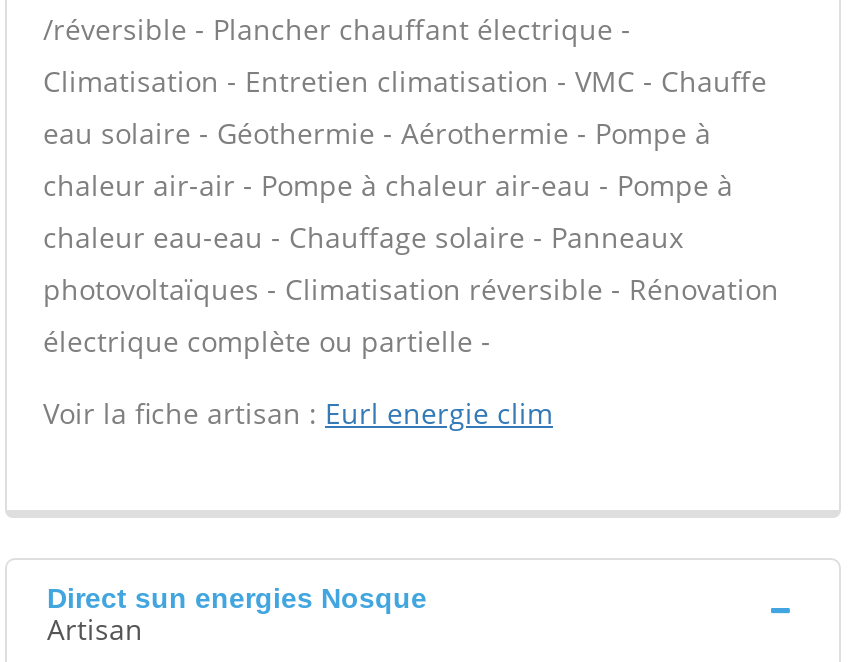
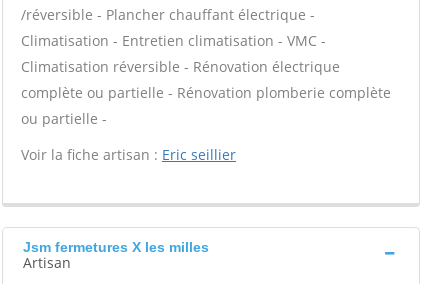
[43,62,779,360] Climatisation - Entretien climatisation - VMC - Chauffe | eau solaire - Géothermie - Aérothermie - Pompe à | chaleur air-air - Pompe à chaleur air-eau - Pompe à | chaleur eau-eau - Chauffage solaire - Panneaux | photovoltaïques - Climatisation réversible - Rénovation | électrique complète ou partielle - -> [21,31,391,128] Climatisation - Entretien climatisation - VMC - | Climatisation réversible - Rénovation électrique | complète ou partielle - Rénovation plomberie complète | ou partielle -
[43,394,553,432] Voir la fiche artisan : Eurl energie clim -> [21,145,236,164] Voir la fiche artisan : Eric seillier
[47,582,427,614] Direct sun energies Nosque -> [23,239,209,255] Jsm fermetures X les milles

